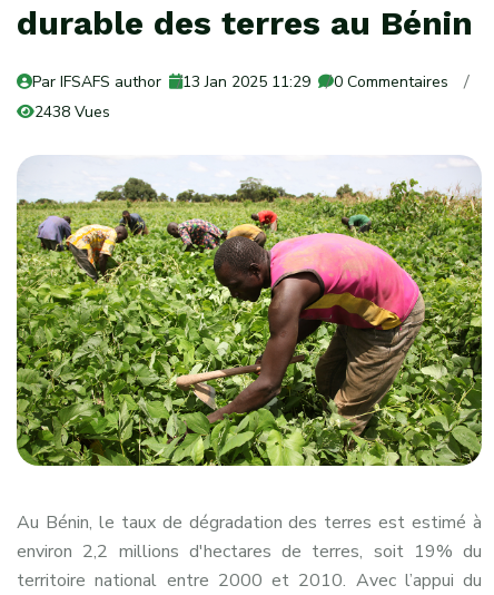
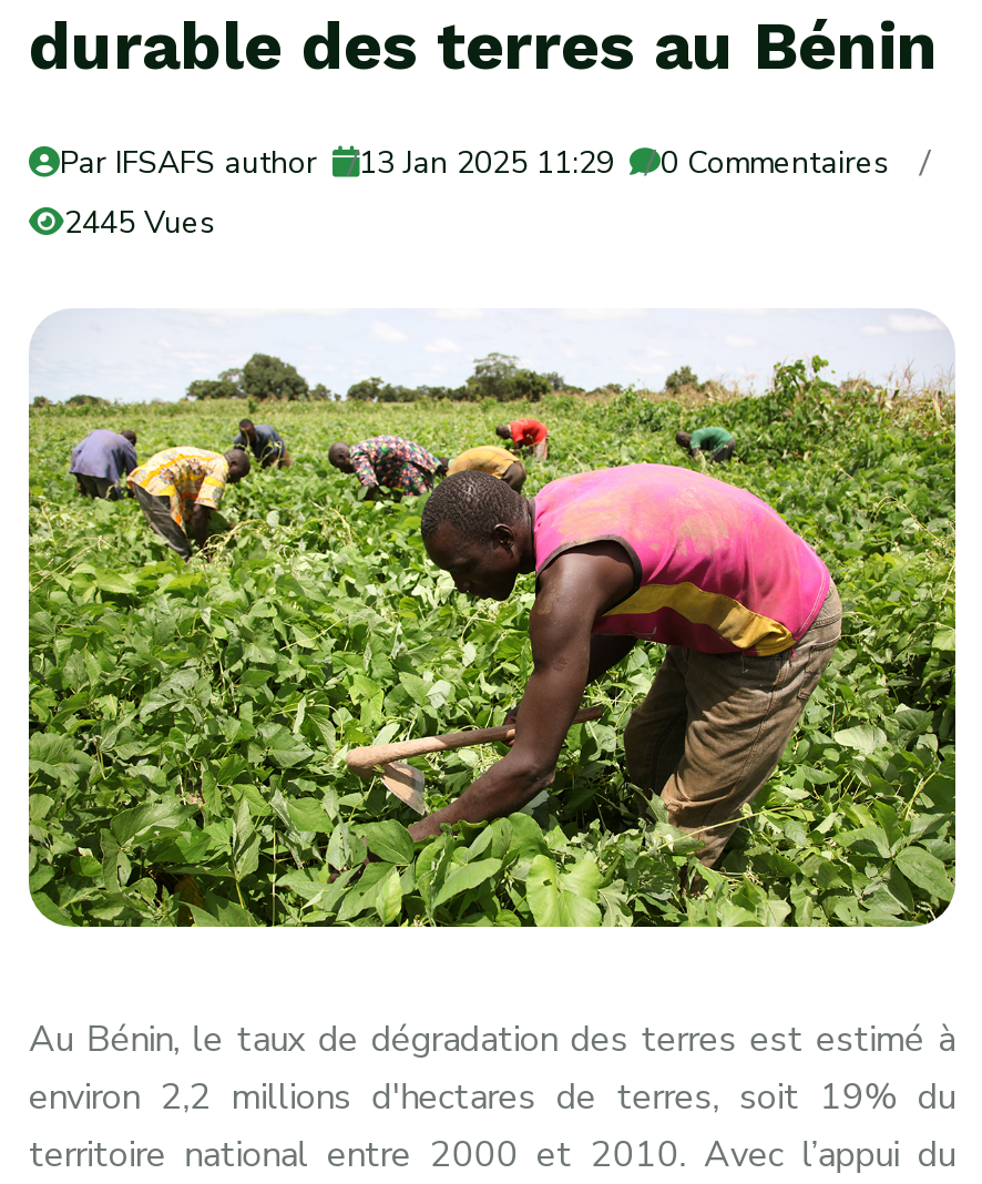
[34,101,110,122] 2438 Vues -> [64,202,215,244] 2445 Vues

